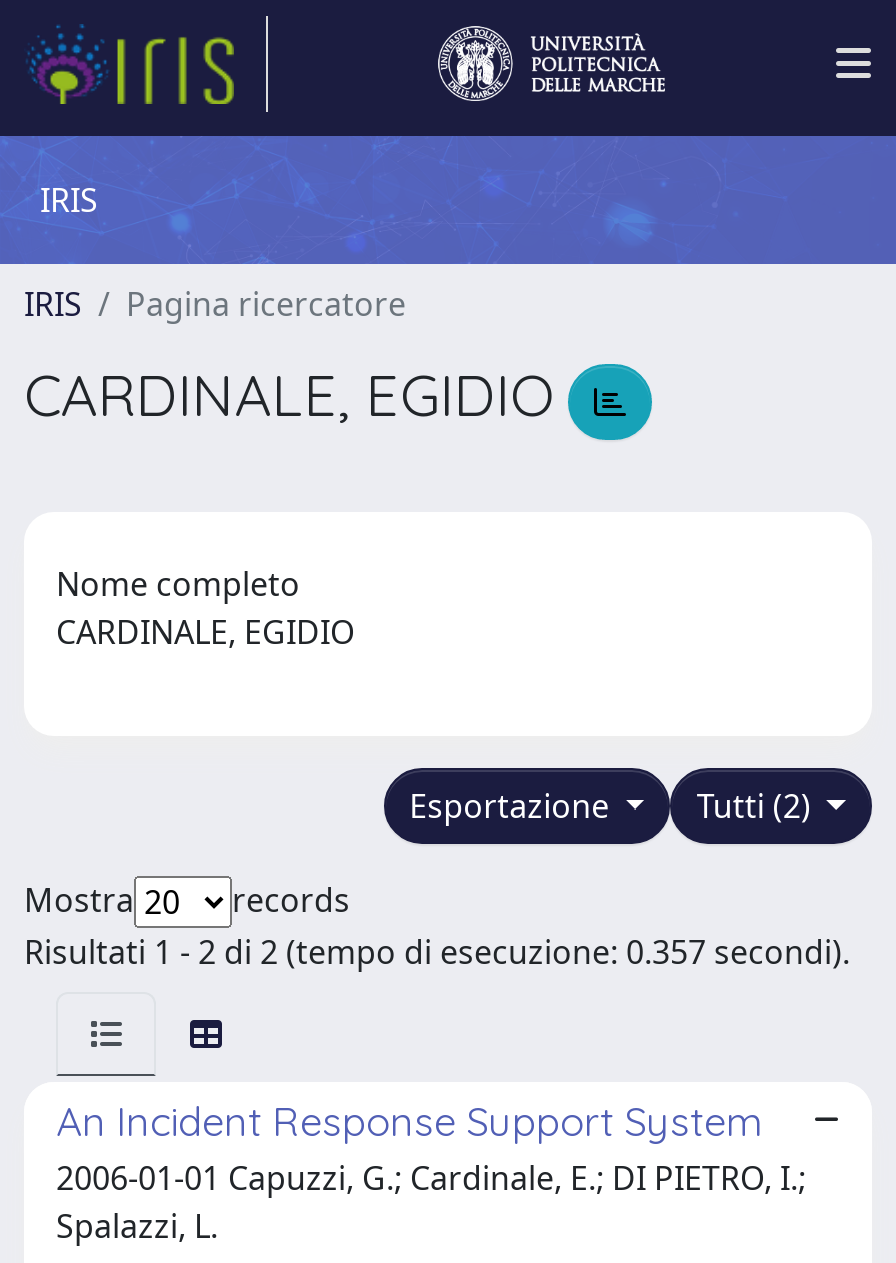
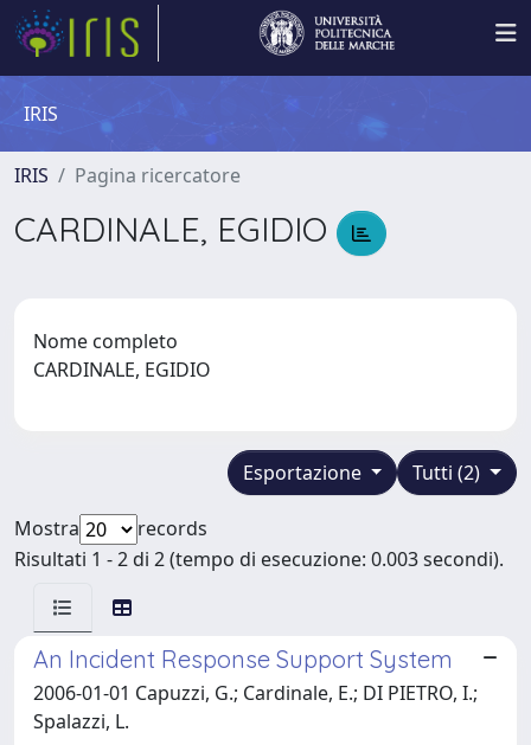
[24,930,850,974] Risultati 1 - 2 di 2 (tempo di esecuzione: 0.357 secondi). -> [14,546,504,572] Risultati 1 - 2 di 2 (tempo di esecuzione: 0.003 secondi).

